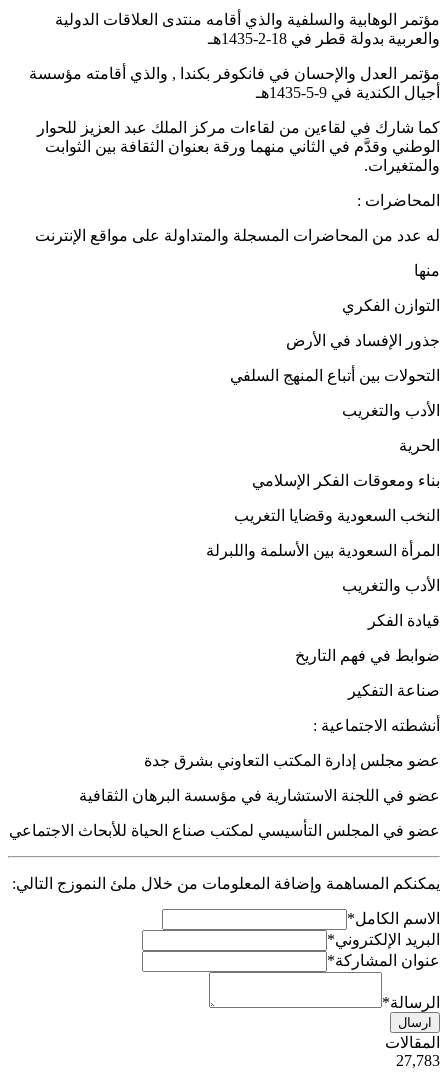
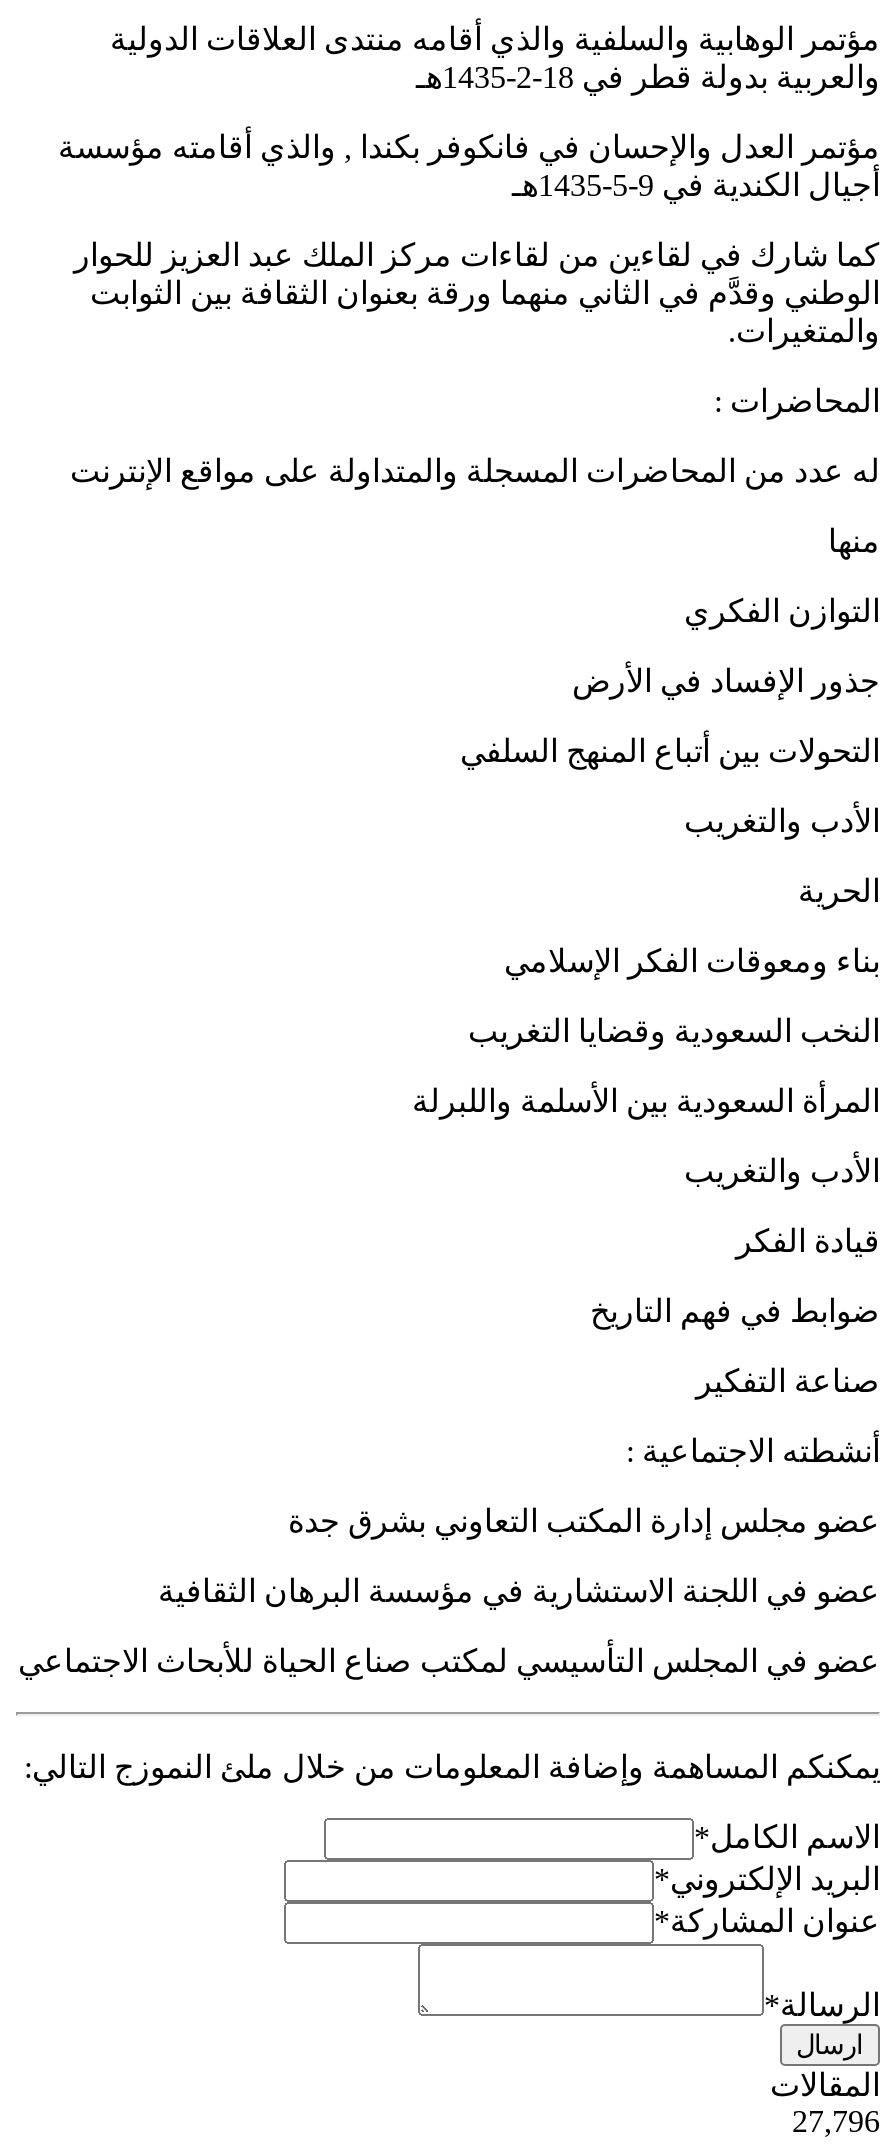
[396,1052,440,1069] 27,783 -> [792,2103,880,2137] 27,796

